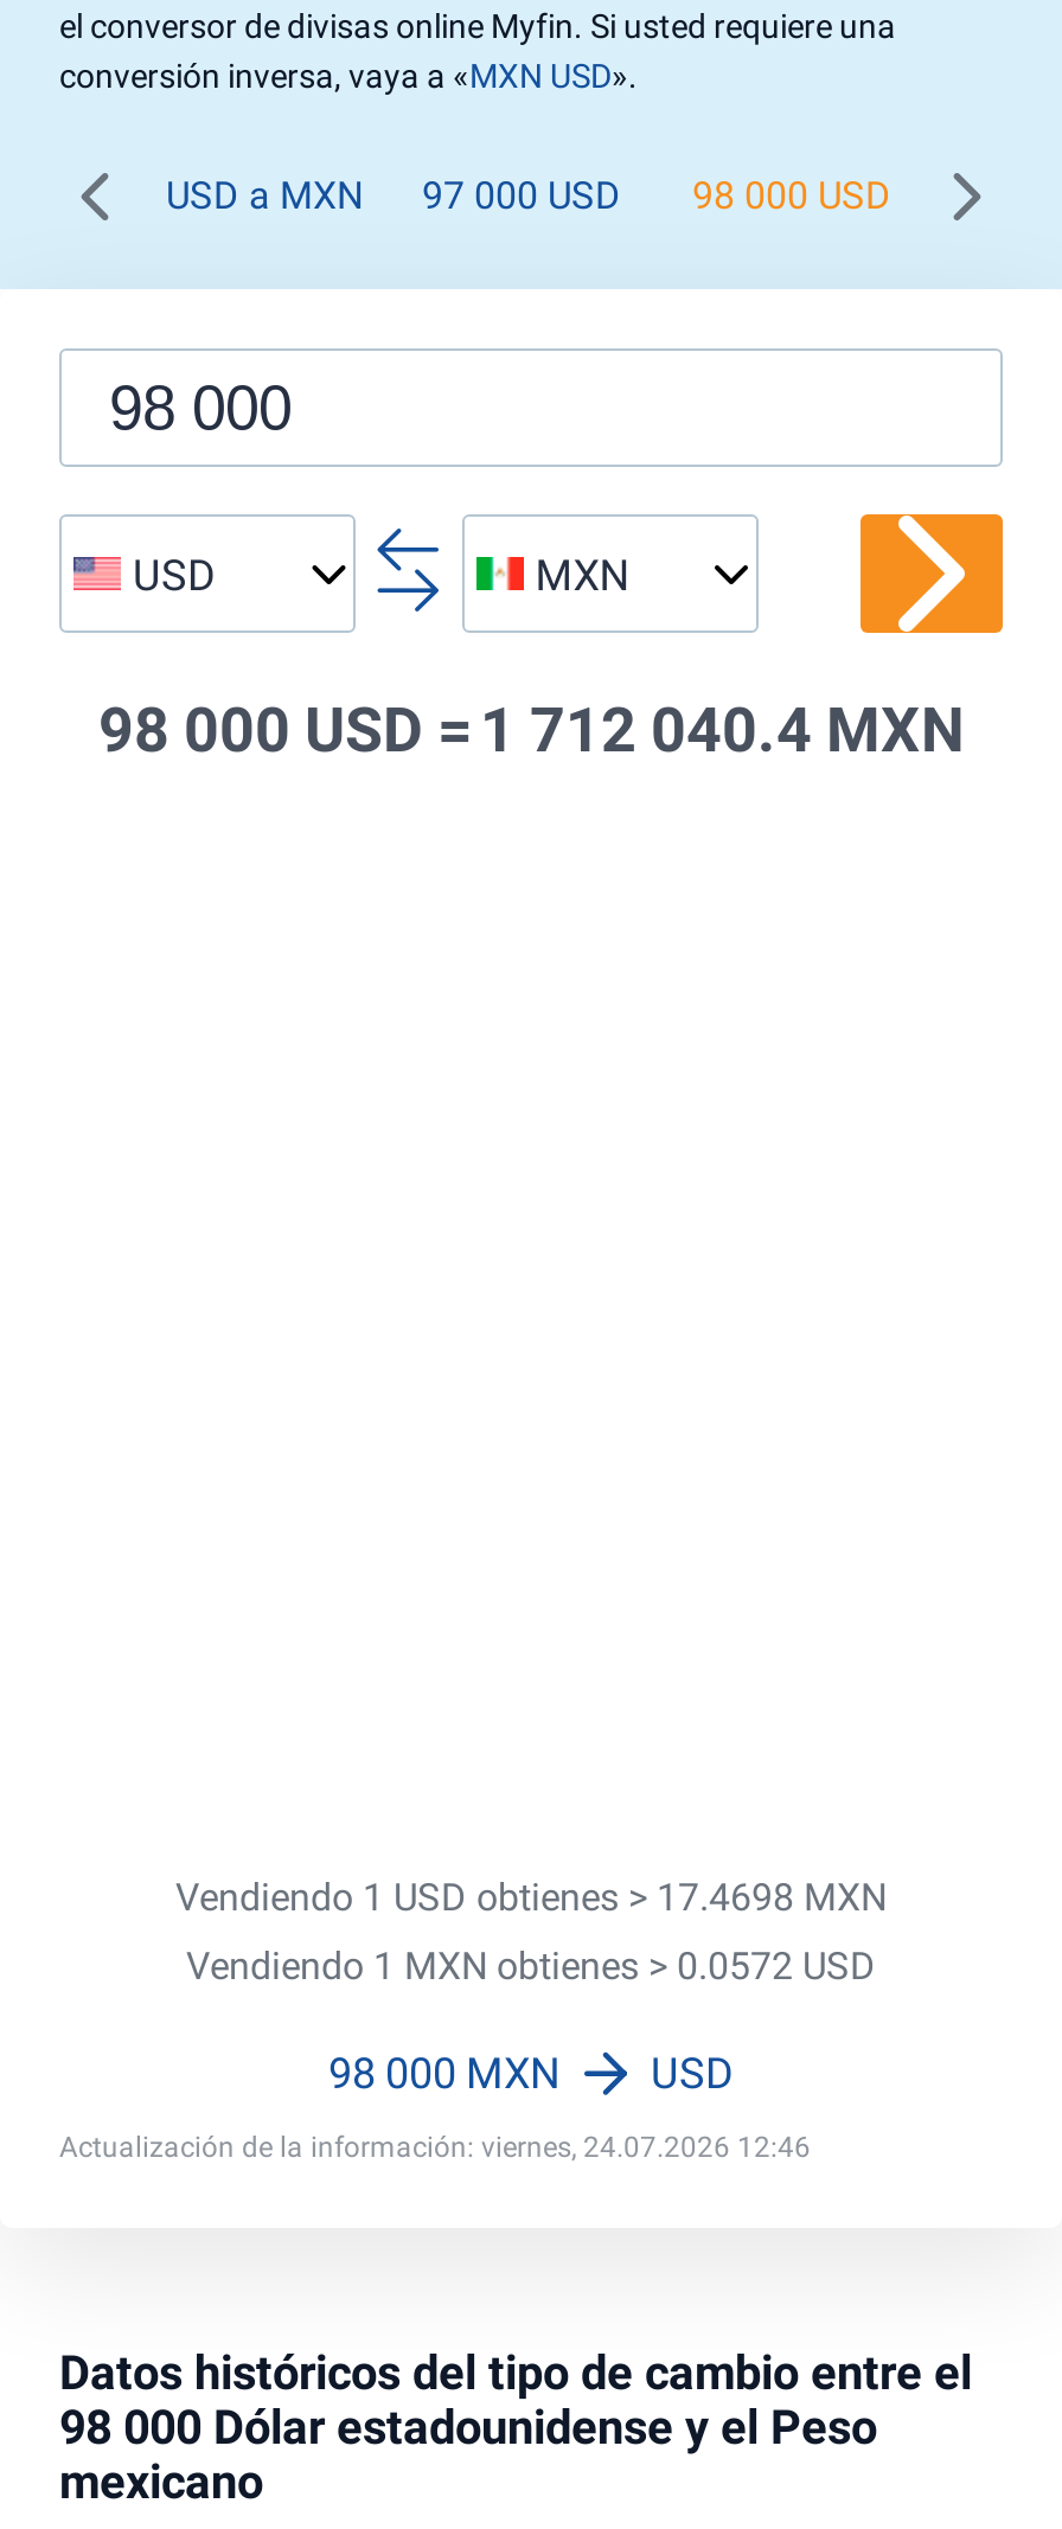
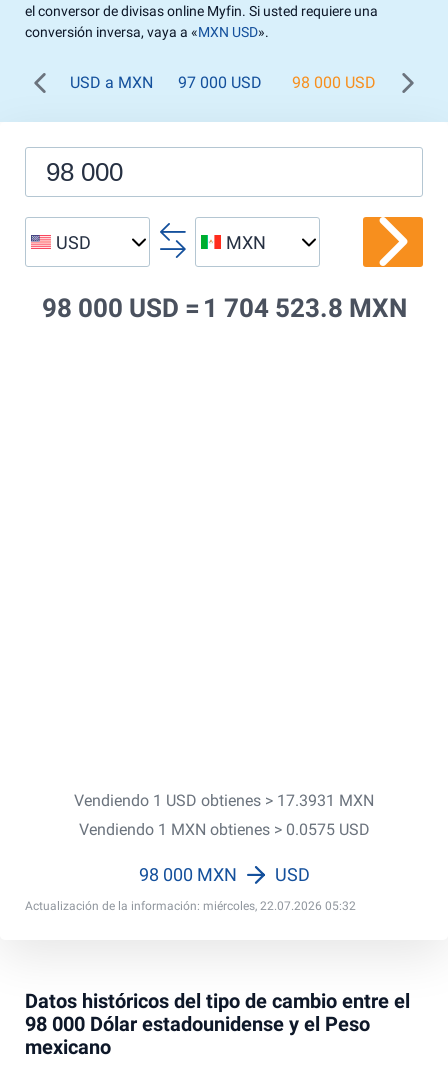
[98,694,964,766] 98 000 USD = 1 712 040.4 MXN -> [41,293,406,323] 98 000 USD = 1 704 523.8 MXN
[175,1875,887,1920] Vendiendo 1 USD obtienes > 17.4698 MXN -> [74,791,374,810] Vendiendo 1 USD obtienes > 17.3931 MXN
[186,1944,876,1989] Vendiendo 1 MXN obtienes > 0.0572 USD -> [78,820,369,839] Vendiendo 1 MXN obtienes > 0.0575 USD
[59,2131,811,2164] Actualización de la información: viernes, 24.07.2026 12:46 -> [25,899,356,913] Actualización de la información: miércoles, 22.07.2026 05:32

